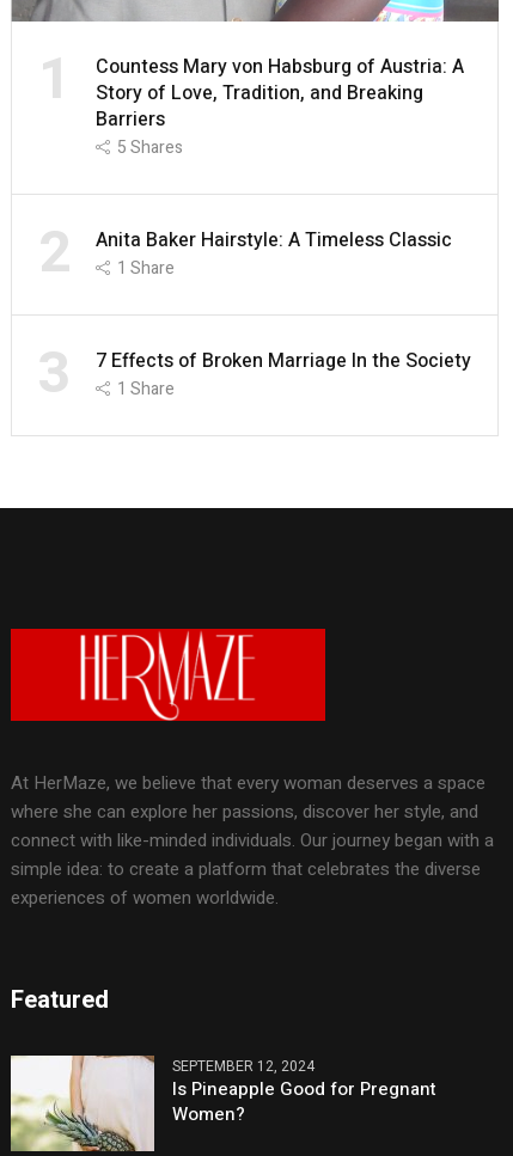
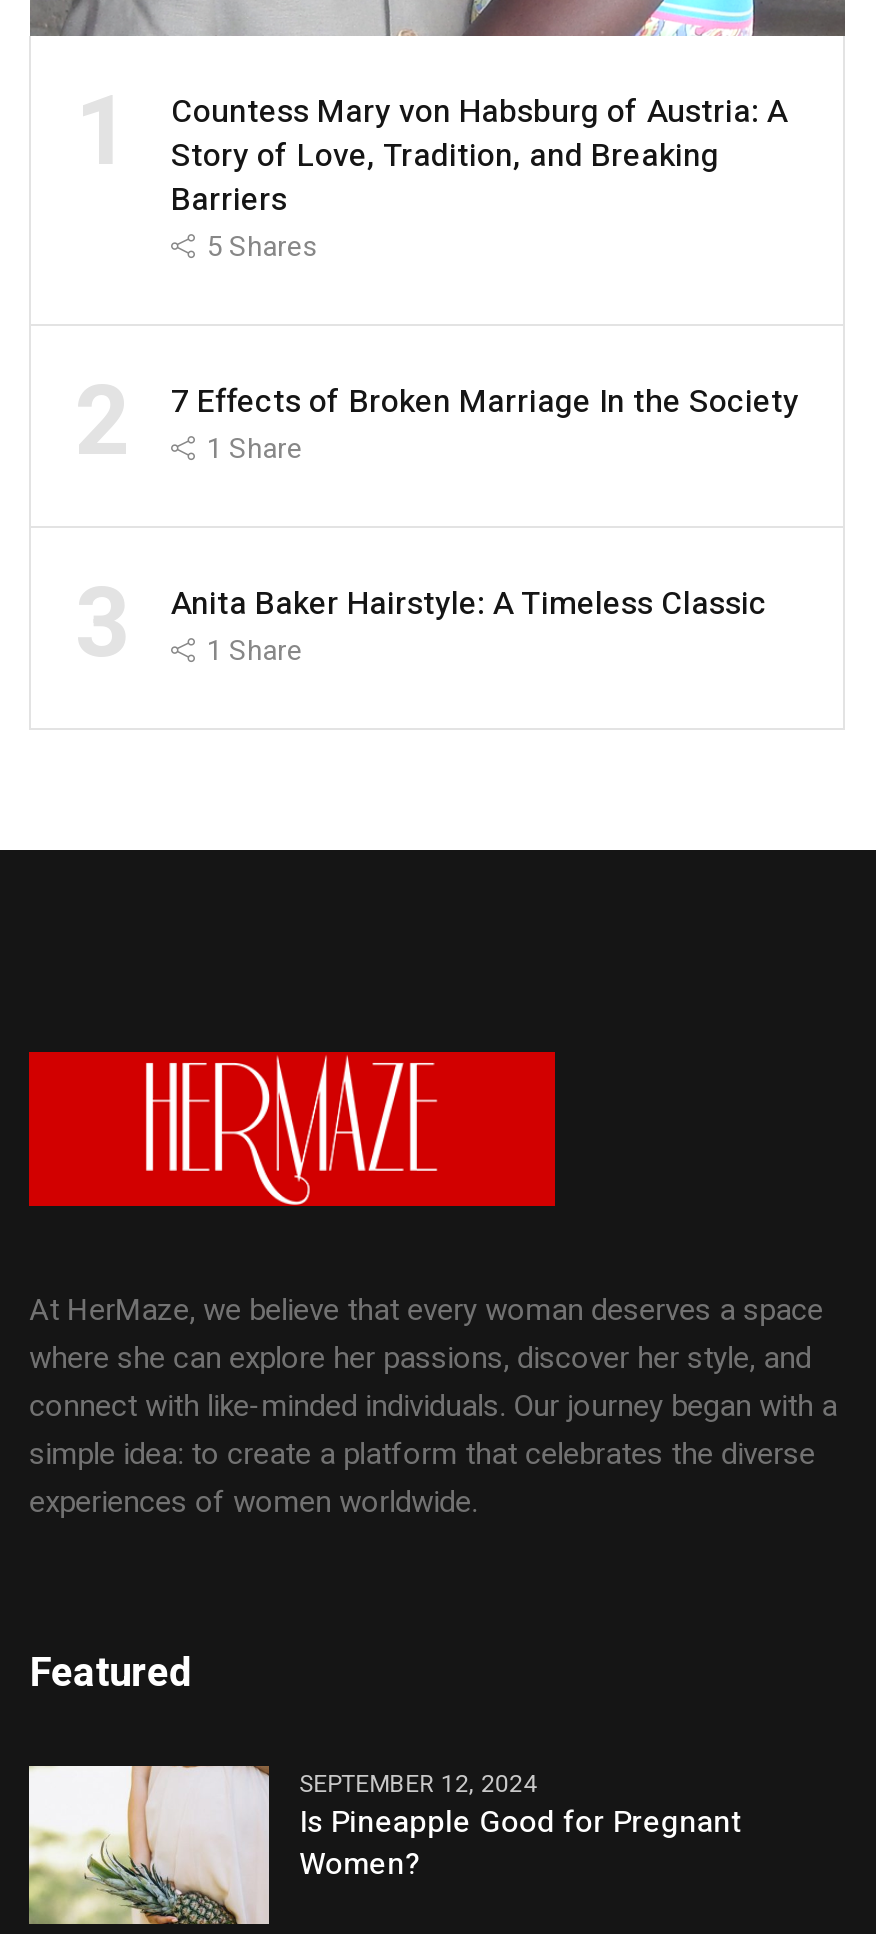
moved [96,226,452,255] -> [171,581,767,629]: Anita Baker Hairstyle: A Timeless Classic
moved [96,347,471,376] -> [171,379,799,427]: 7 Effects of Broken Marriage In the Society

